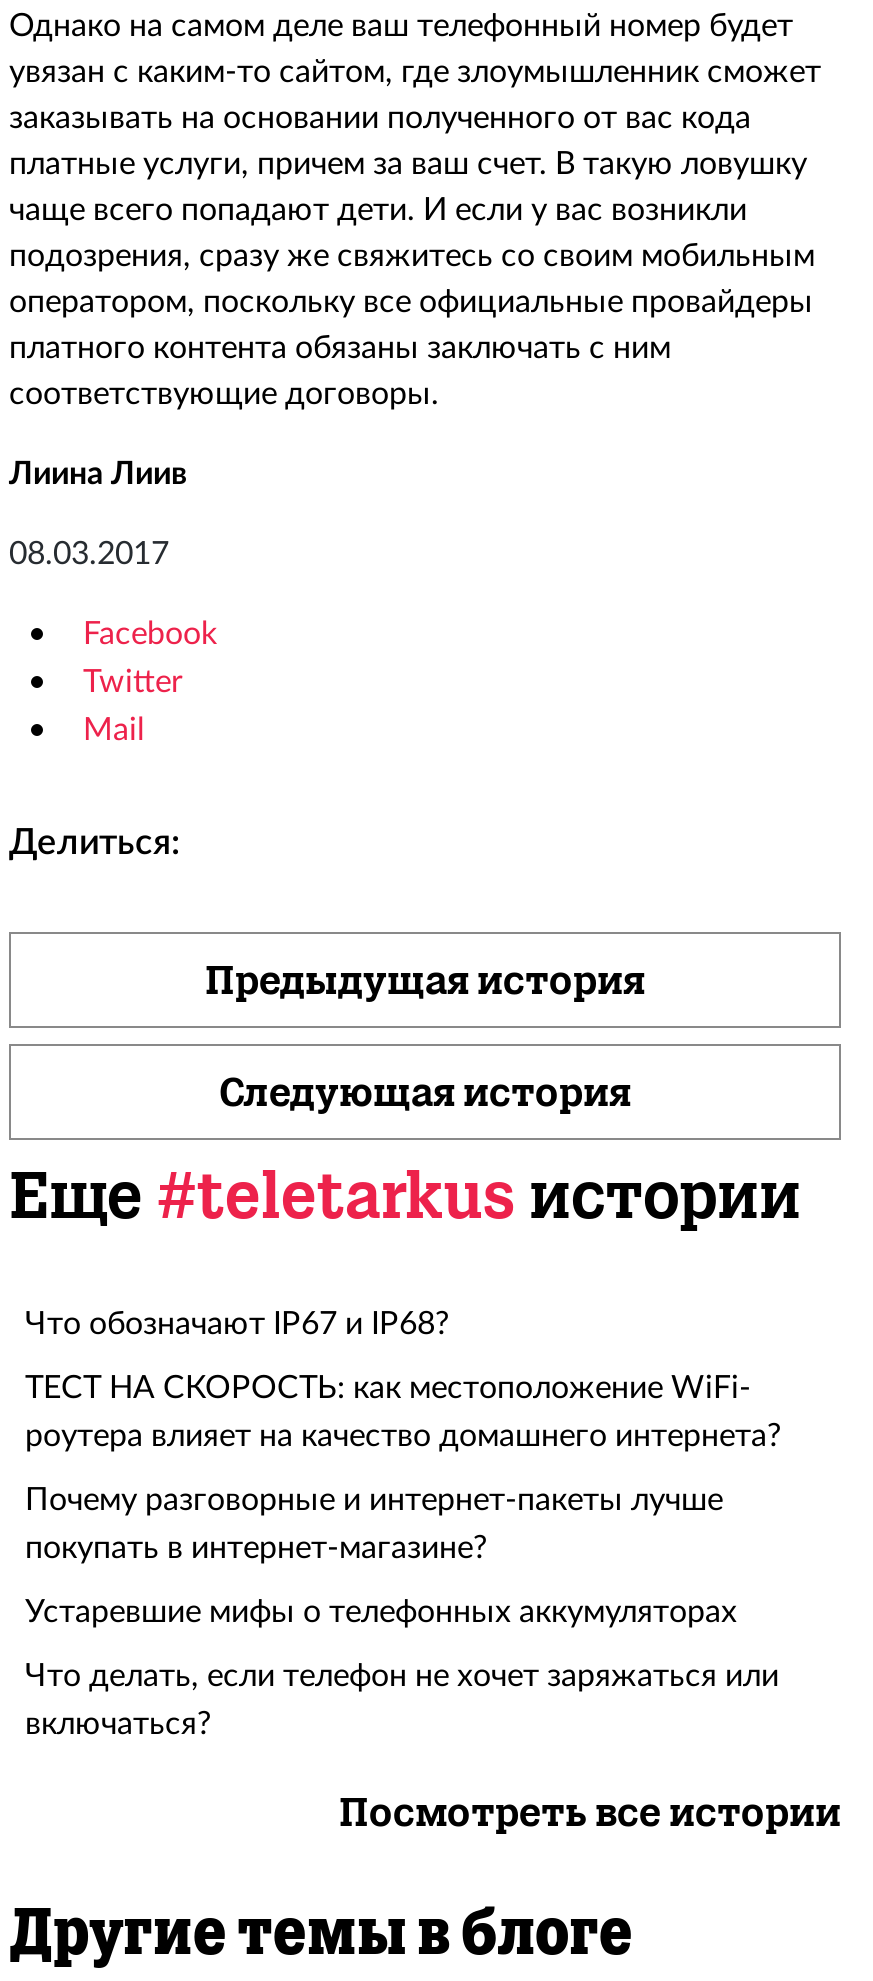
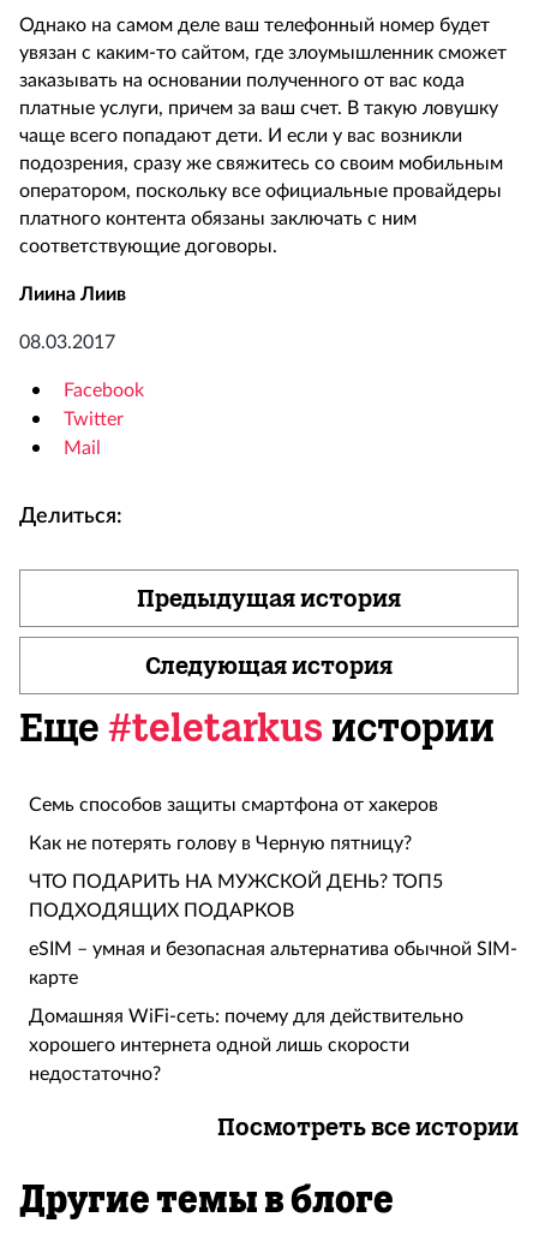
[25,1308,781,1740] Что обозначают IP67 и IP68? | ТЕСТ НА СКОРОСТЬ: как местоположение WiFi- | роутера влияет на качество домашнего интернета? | Почему разговорные и интернет-пакеты лучше | покупать в интернет-магазине? | Устаревшие мифы о телефонных аккумуляторах | Что делать, если телефон не хочет заряжаться или | включаться? -> [29,795,517,1084] Семь способов защиты смартфона от хакеров | Как не потерять голову в Черную пятницу? | ЧТО ПОДАРИТЬ НА МУЖСКОЙ ДЕНЬ? ТОП5 | ПОДХОДЯЩИХ ПОДАРКОВ | eSIM – умная и безопасная альтернатива обычной SIM- | карте | Домашняя WiFi-сеть: почему для действительно | хорошего интернета одной лишь скорости | недостаточно?

